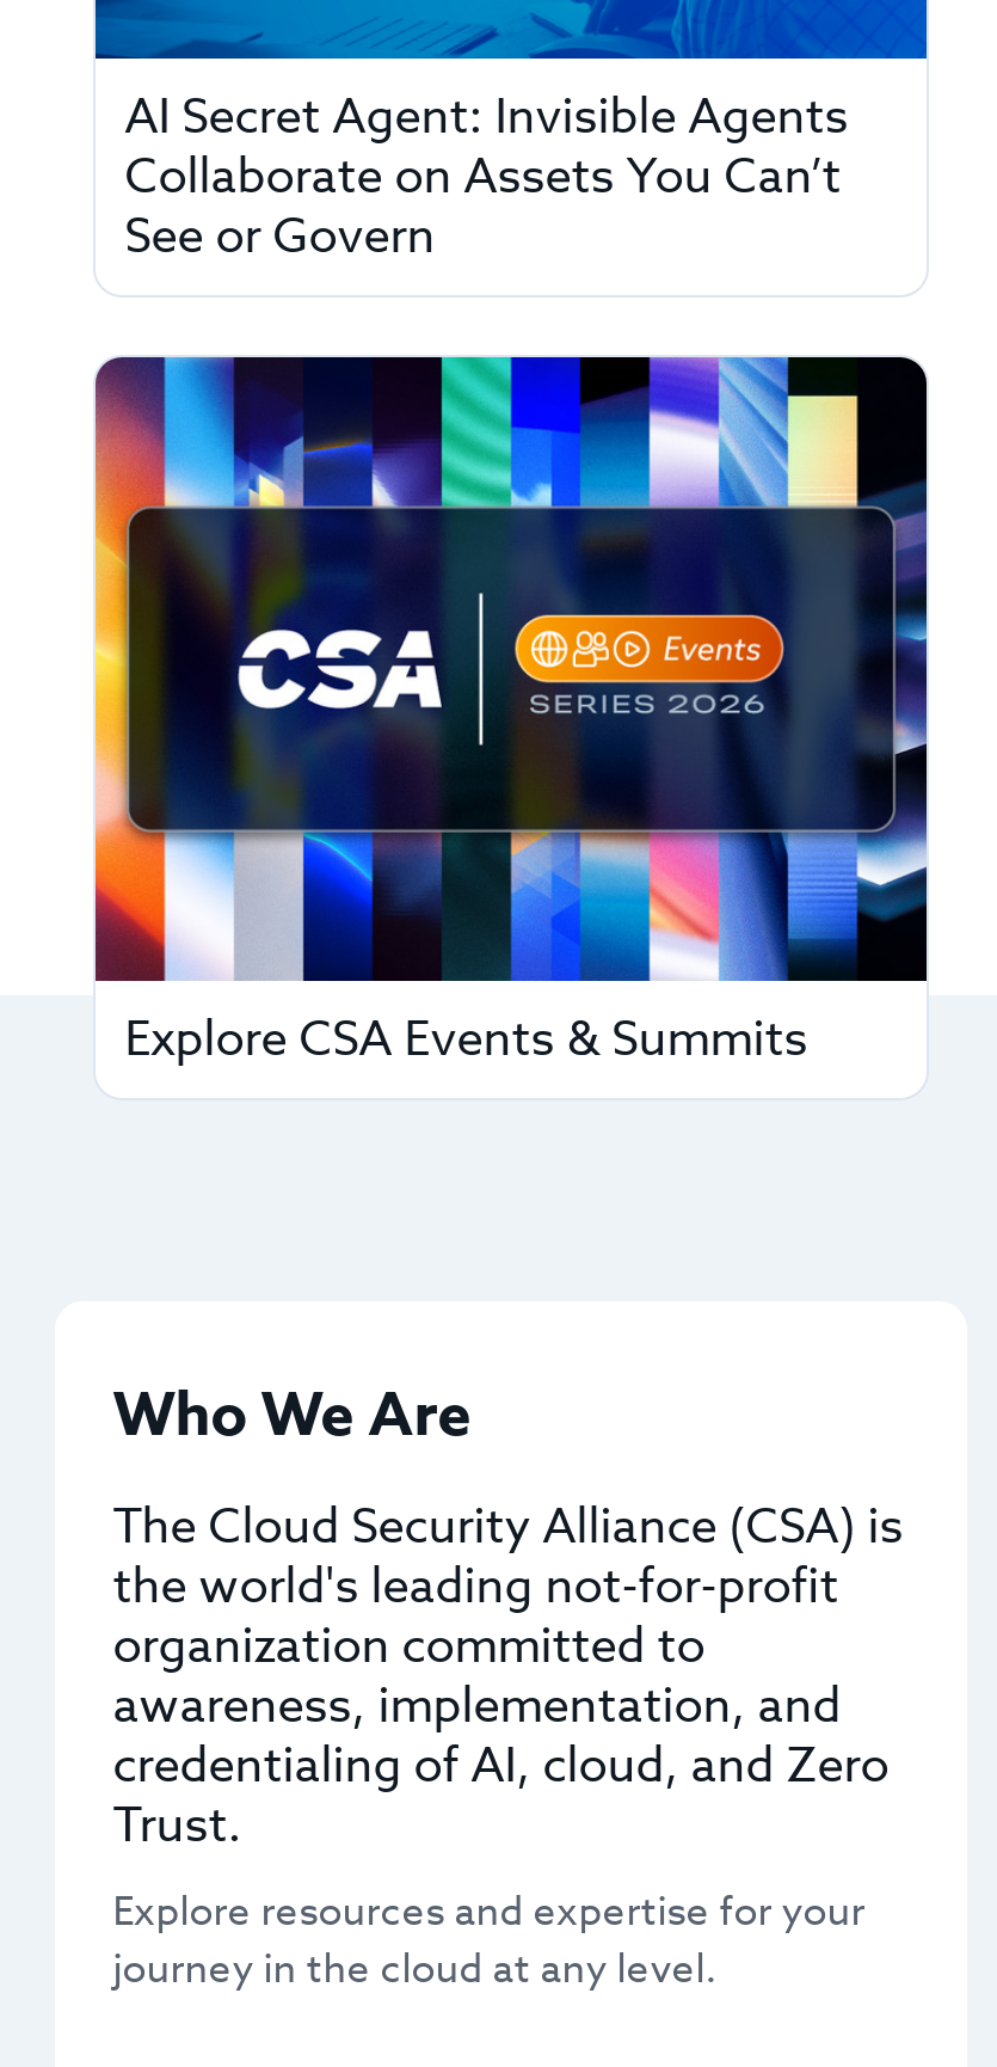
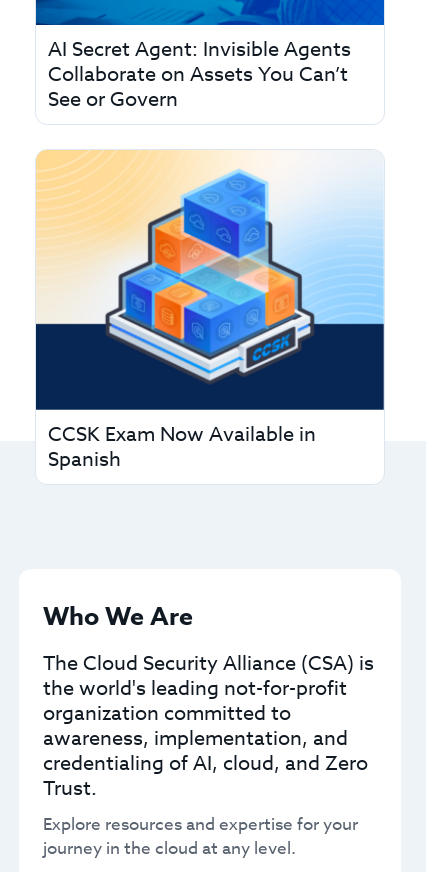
[93,354,929,1074] [image] | Explore CSA Events & Summits -> [35,149,385,474] [image] | CCSK Exam Now Available in | Spanish

